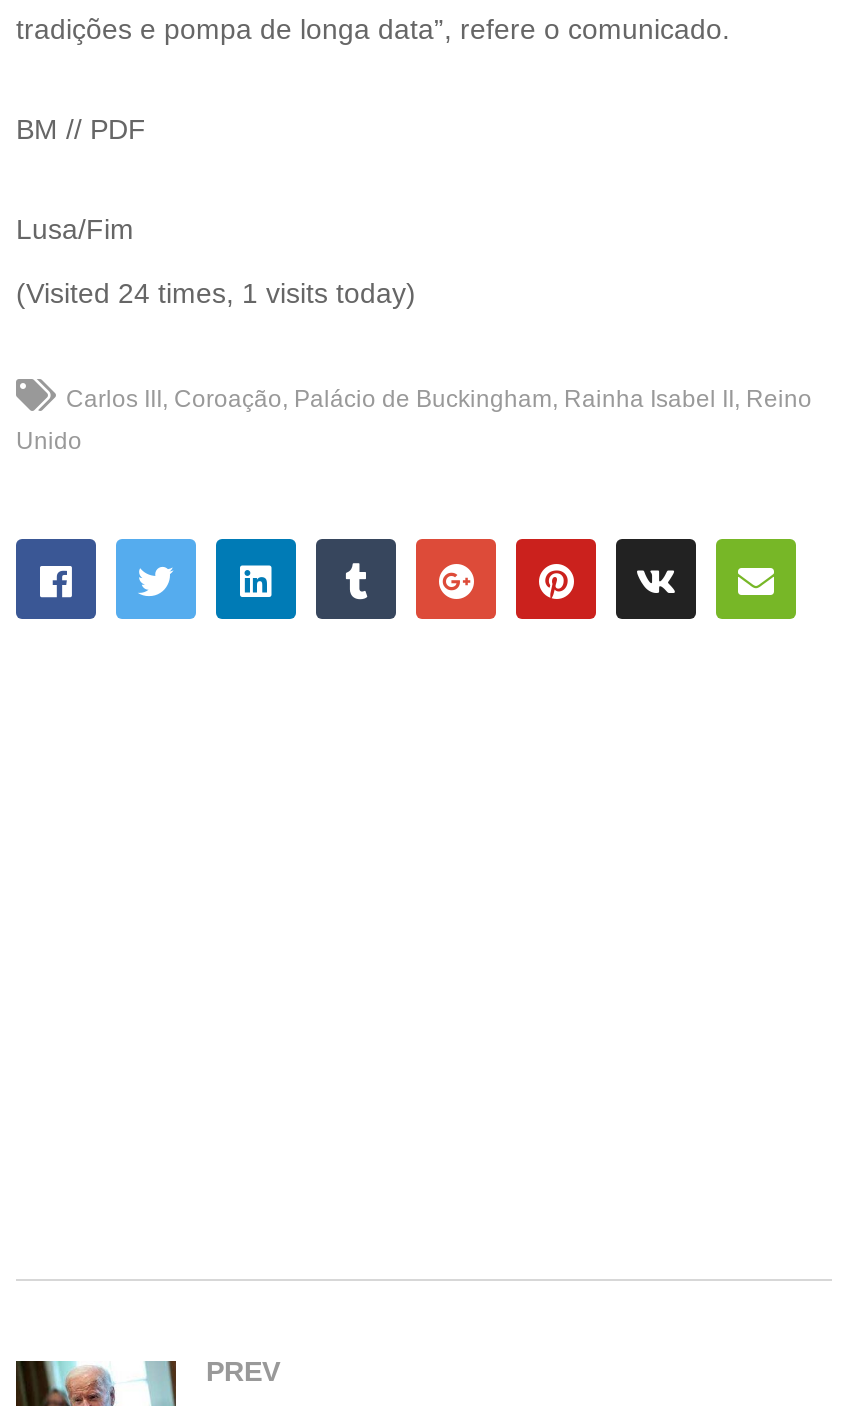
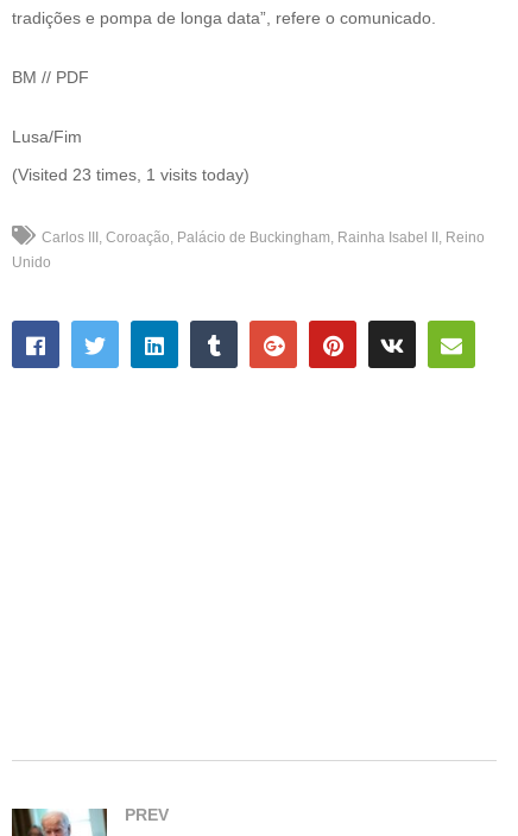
[16,276,416,308] (Visited 24 times, 1 visits today) -> [12,165,249,184] (Visited 23 times, 1 visits today)

